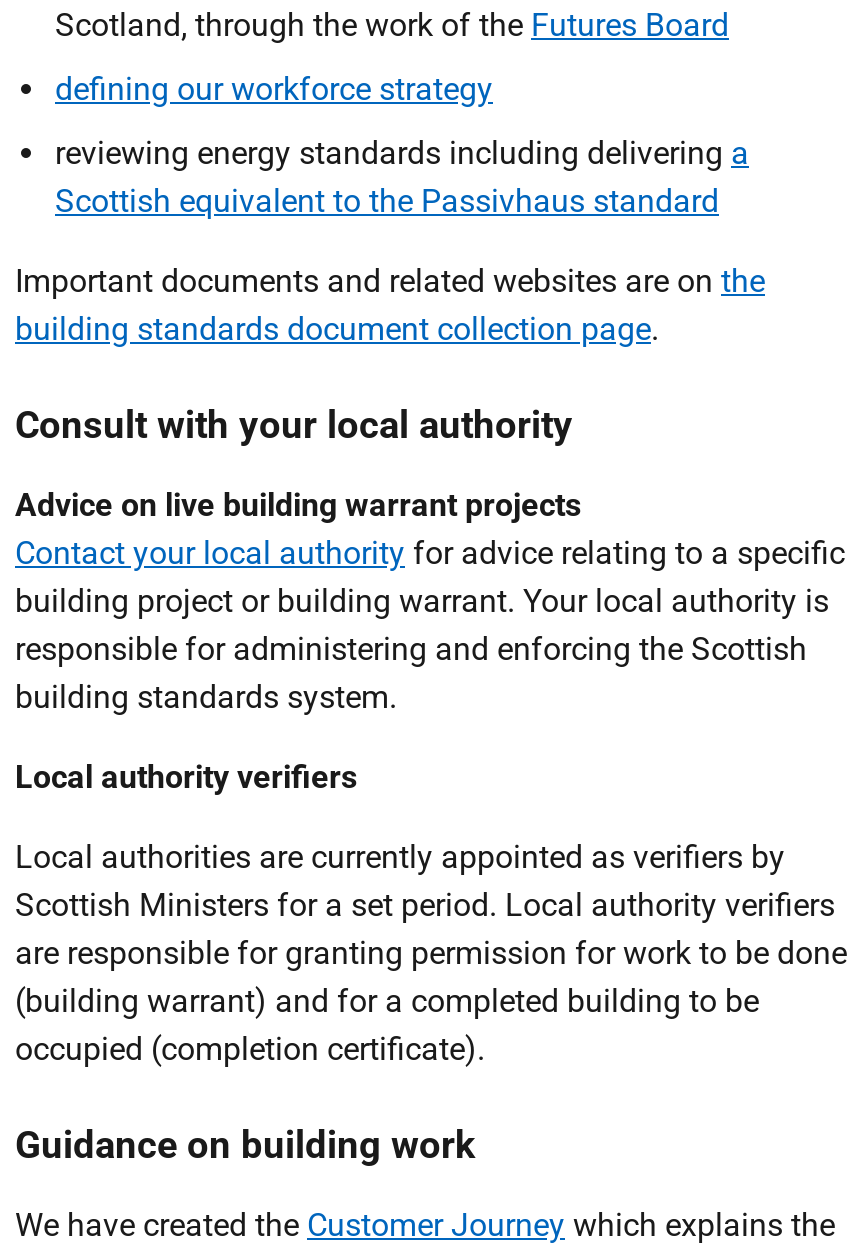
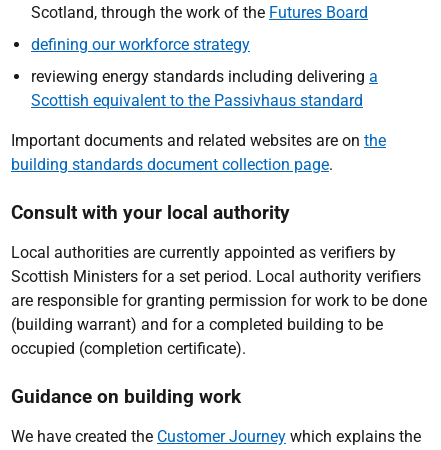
[15,486,845,796] Advice on live building warrant projects | Contact your local authority for advice relating to a specific | building project or building warrant. Your local authority is | responsible for administering and enforcing the Scottish | building standards system. | Local authority verifiers -> none

